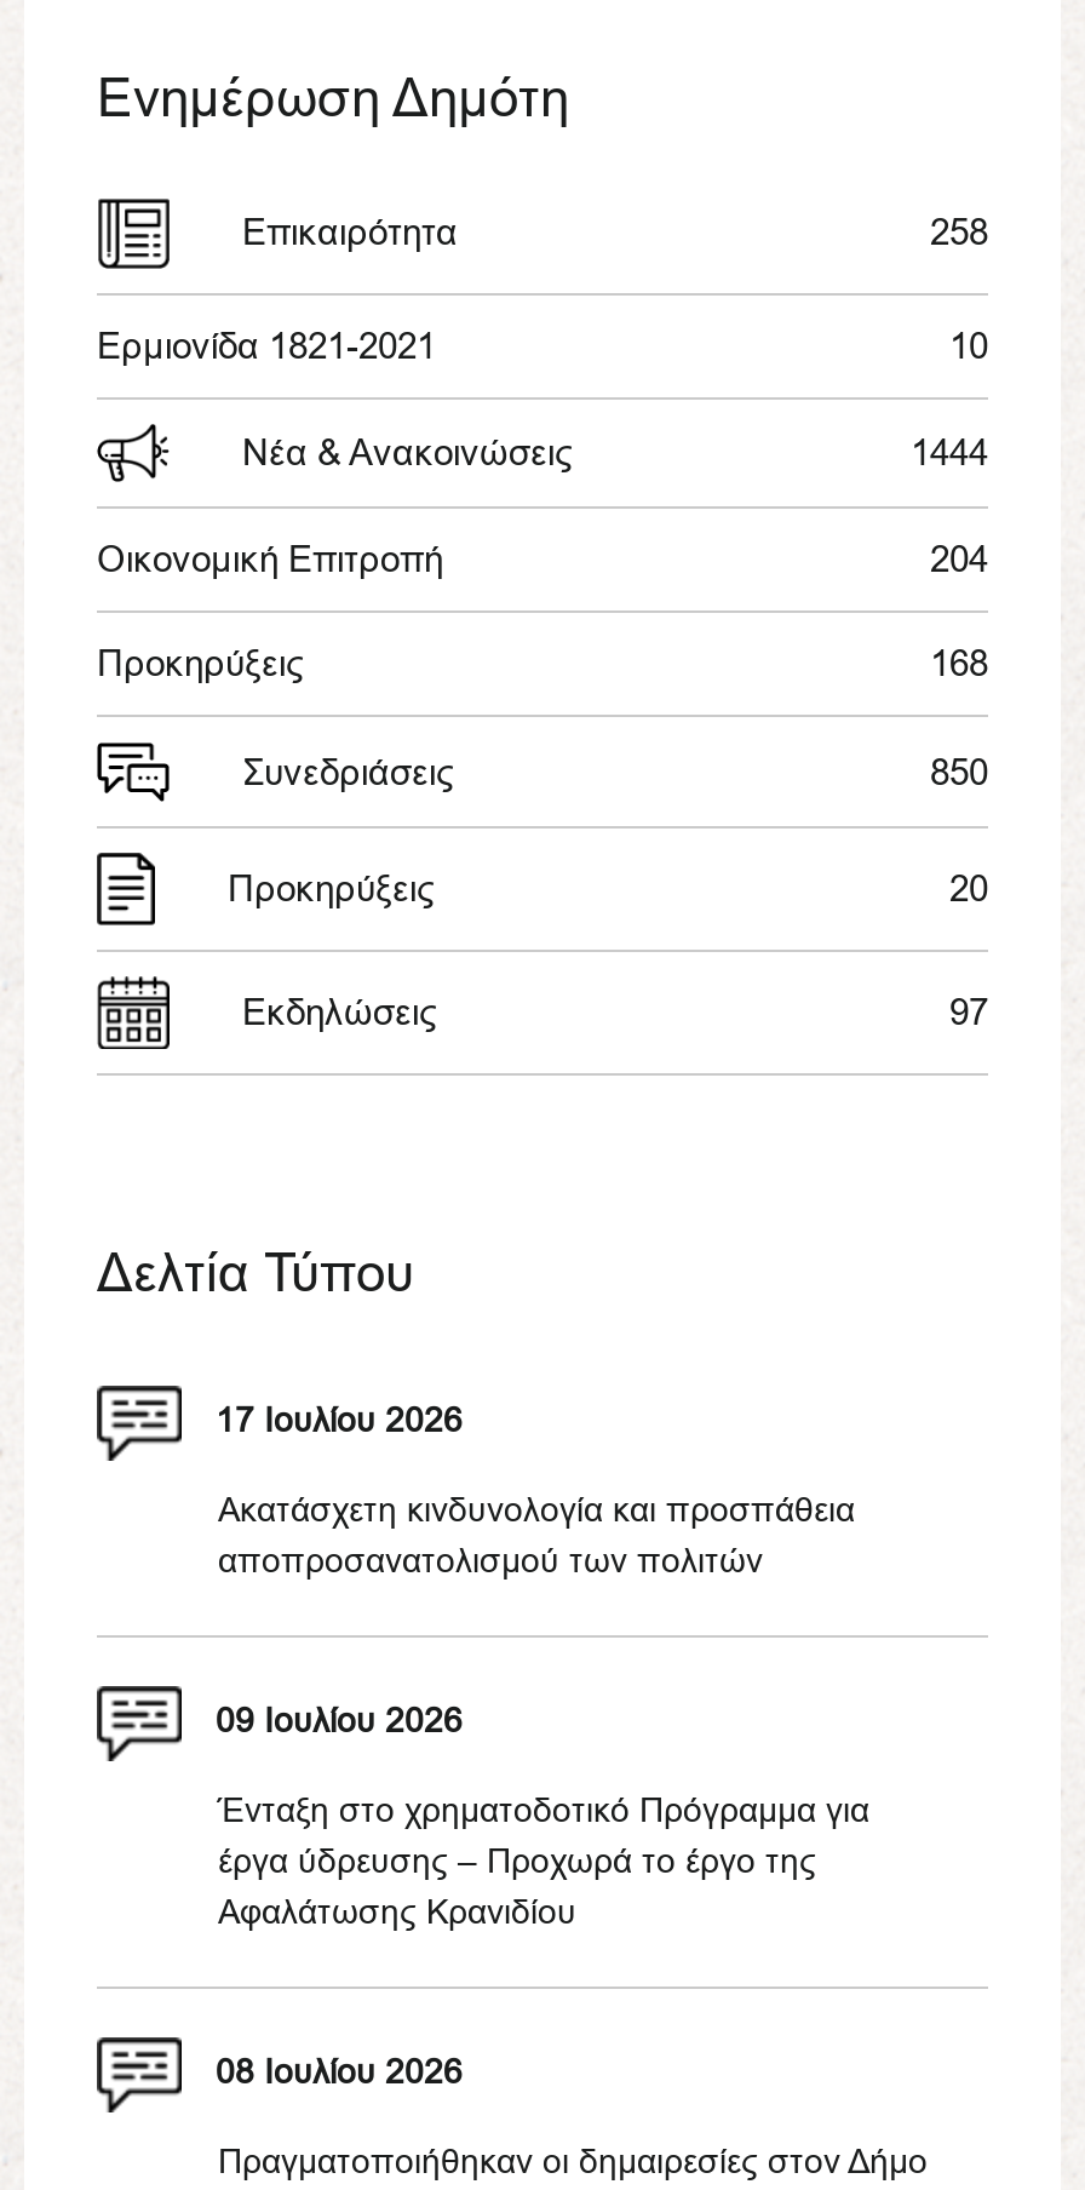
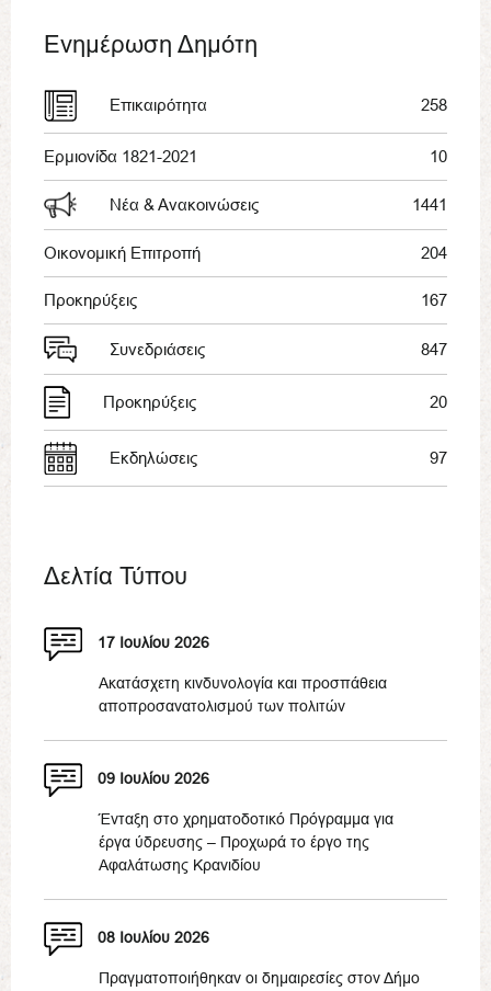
[911,431,988,472] 1444 -> [412,195,447,214] 1441
[930,643,988,684] 168 -> [421,291,447,309] 167
[930,750,988,791] 850 -> [421,339,447,358] 847

